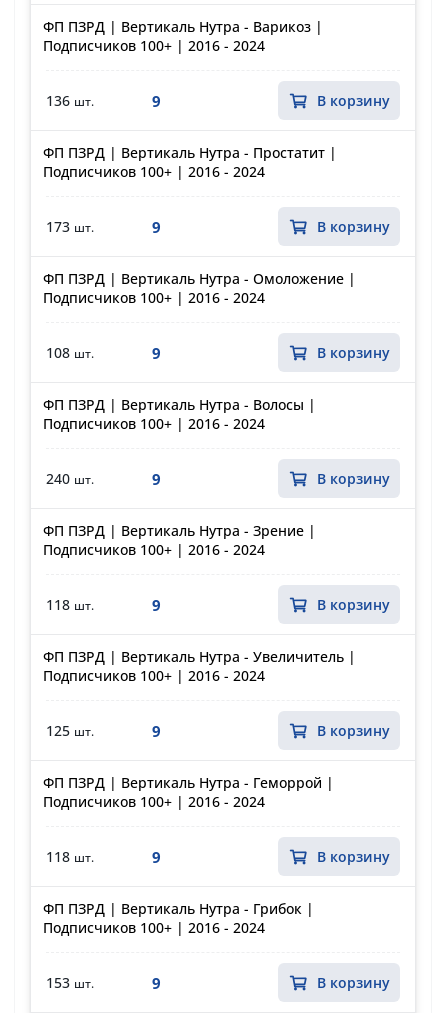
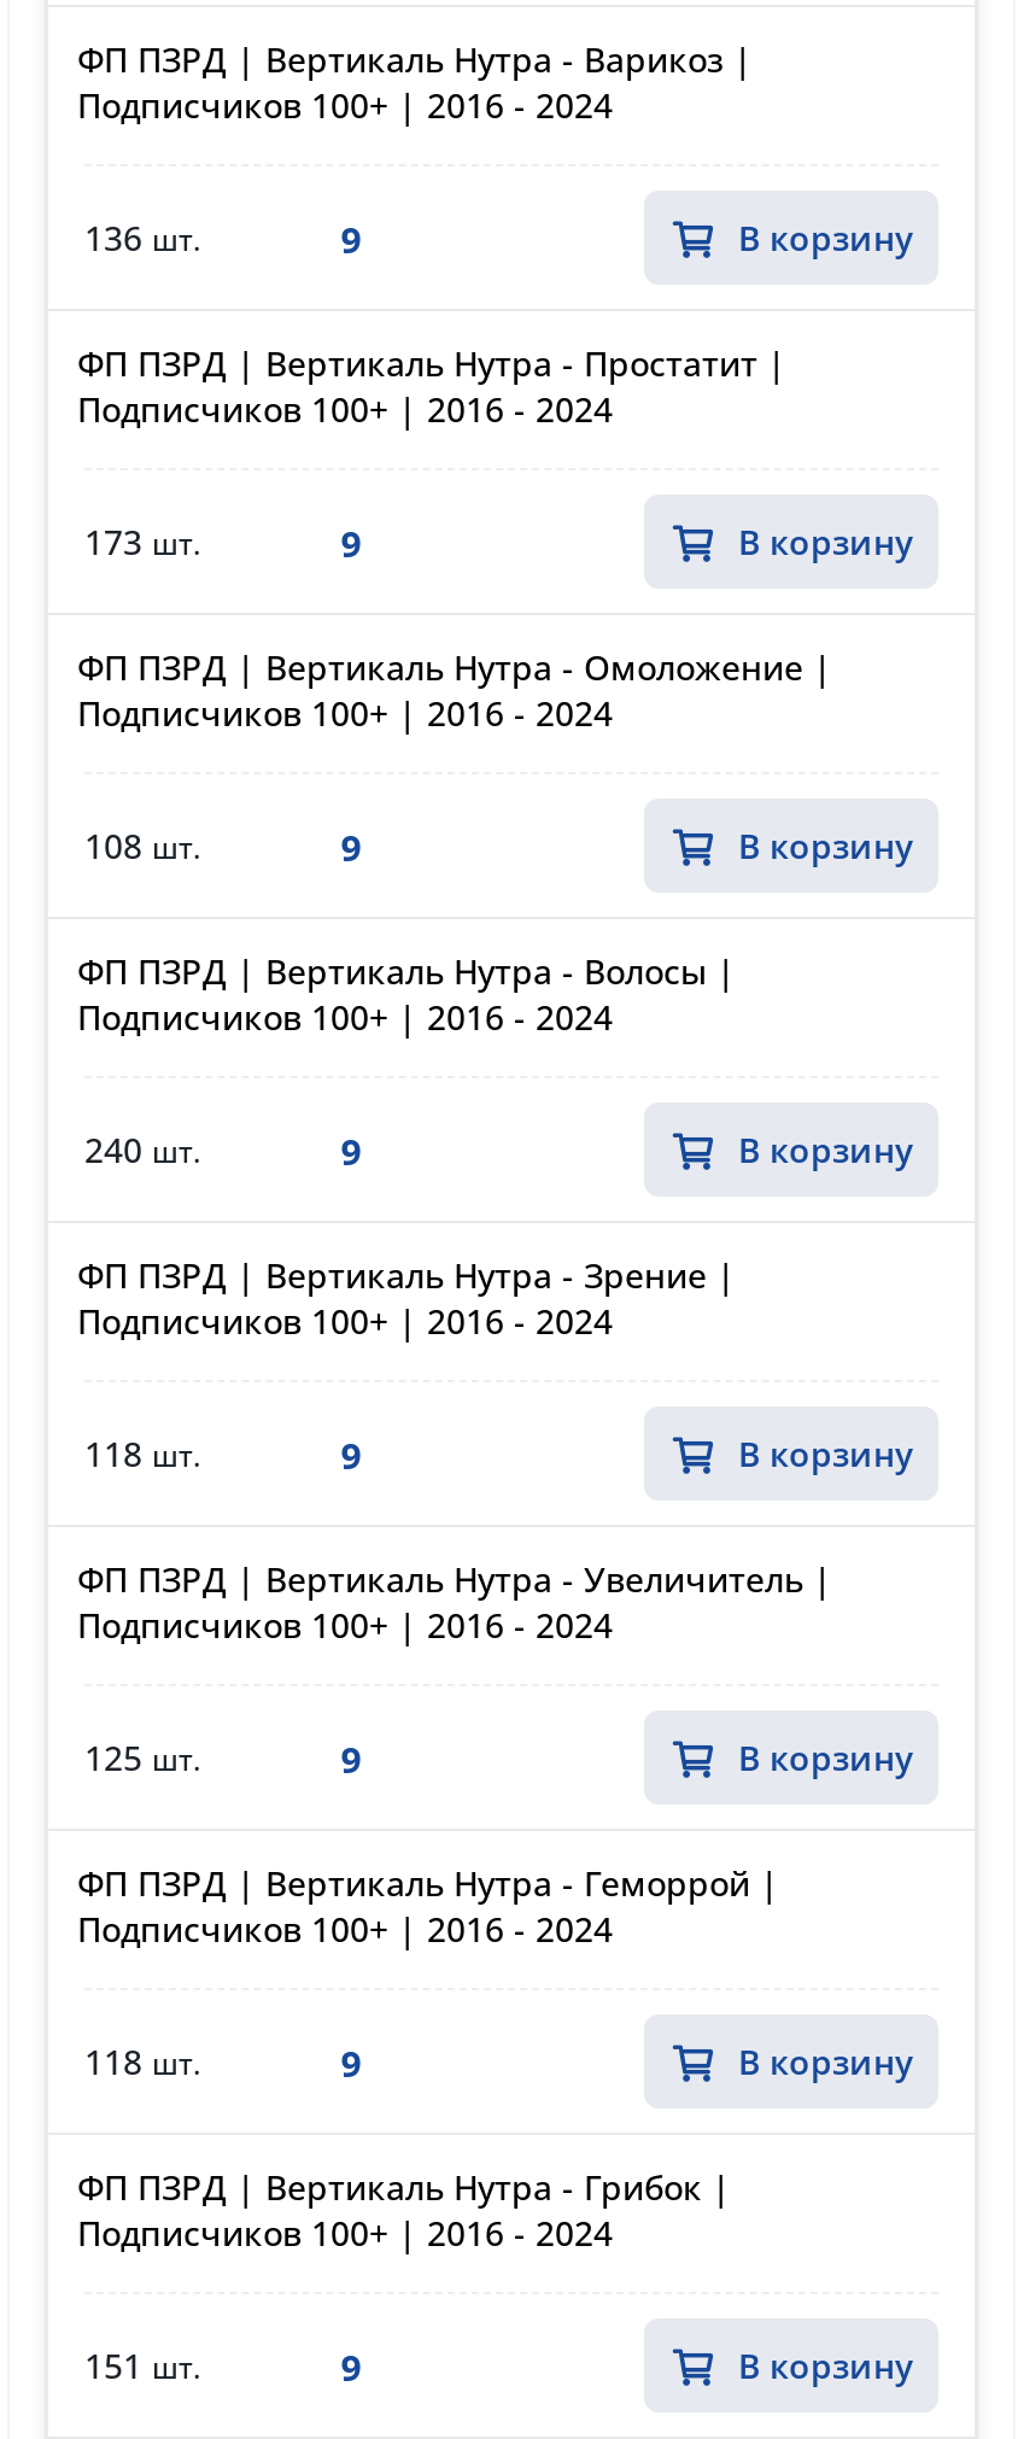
[46,973,94,992] 153 шт. -> [84,2343,200,2388] 151 шт.

